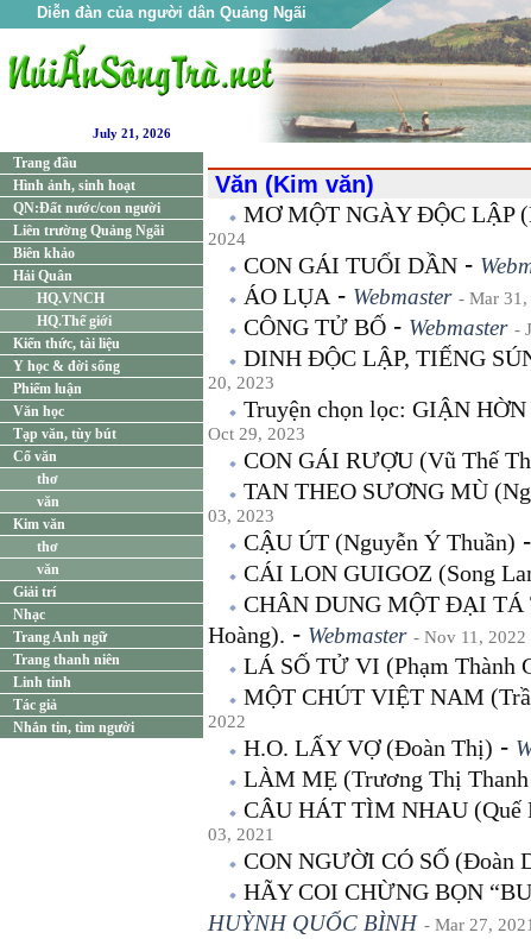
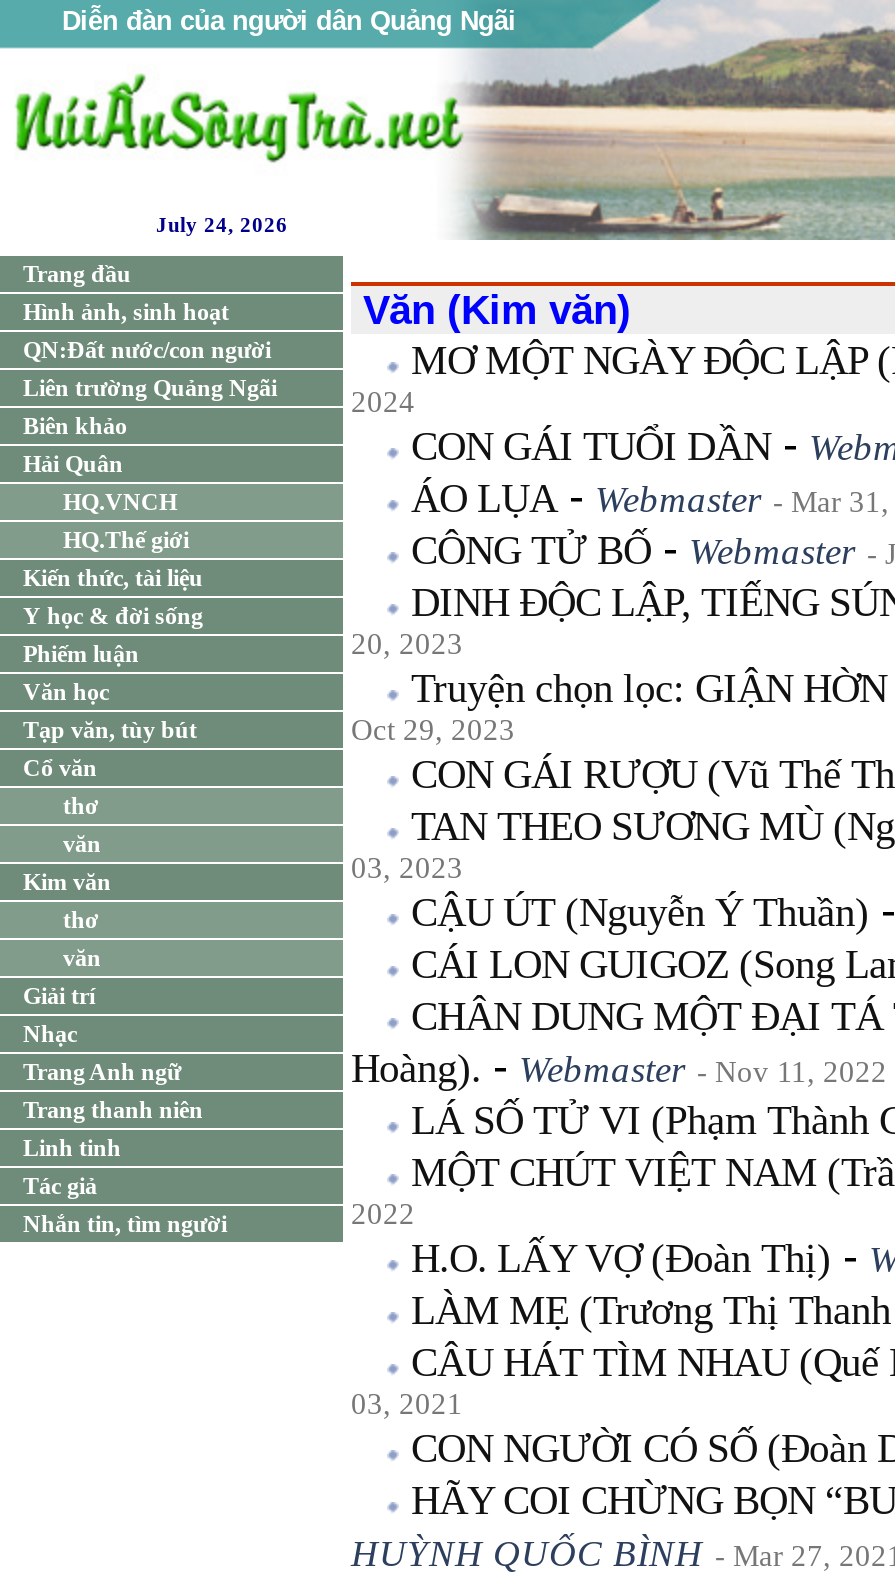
[88,127,170,140] July 21, 2026 -> [150,214,288,236] July 24, 2026

